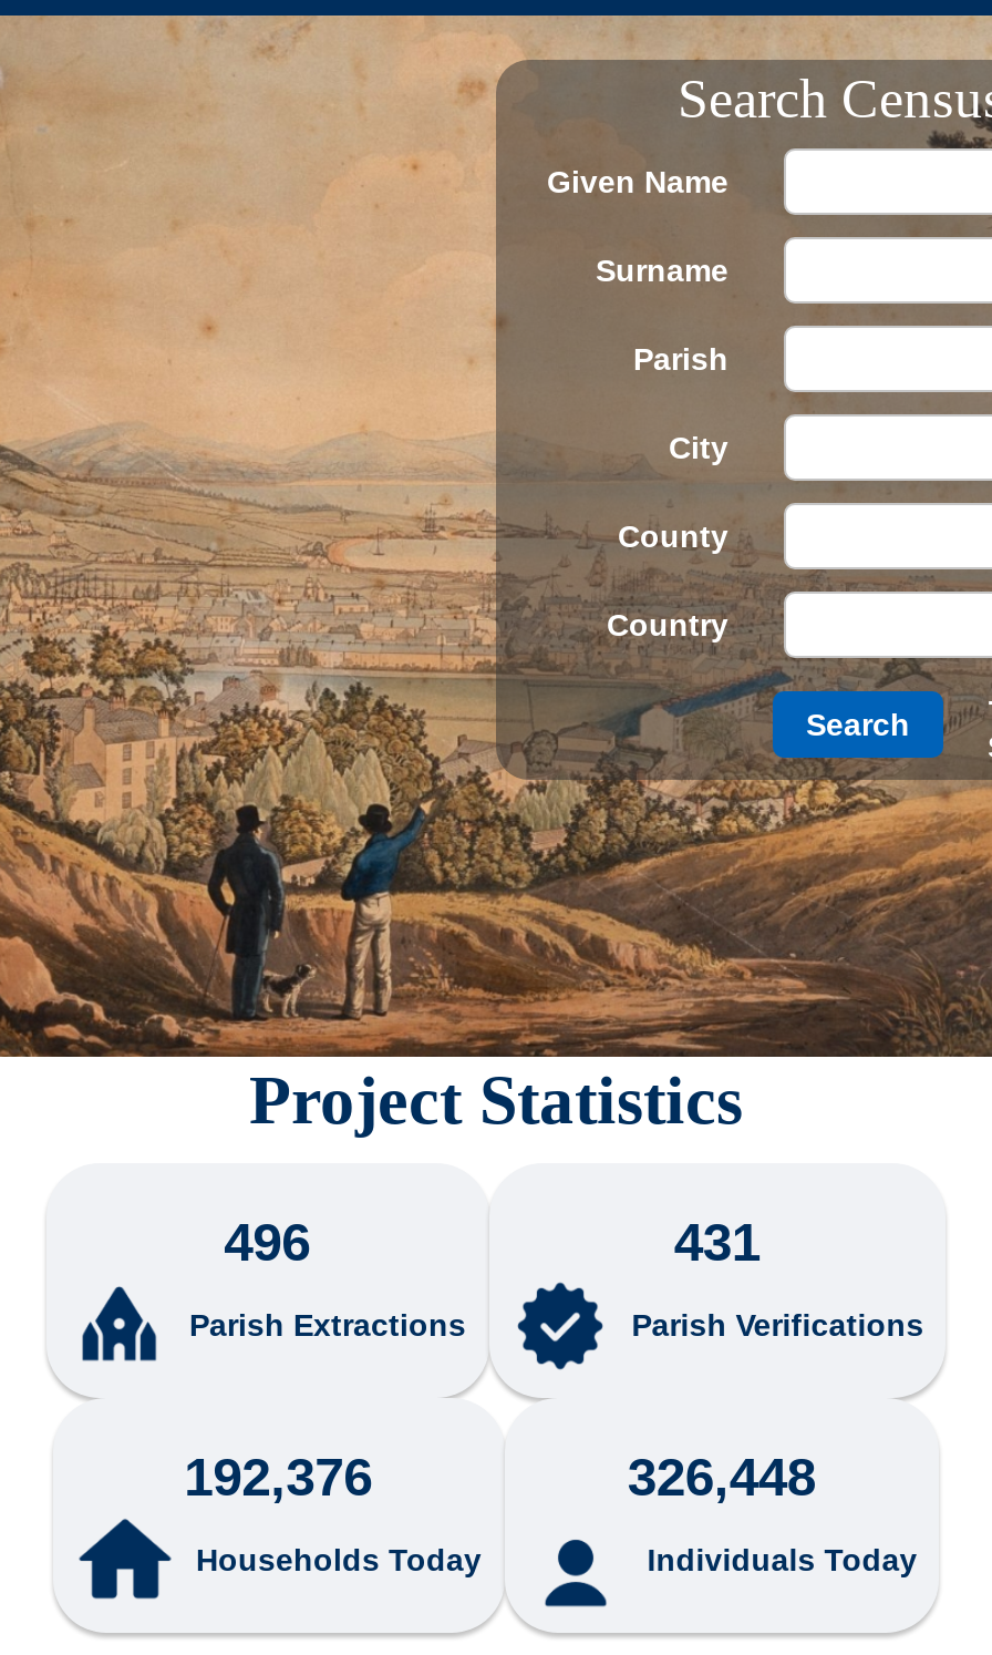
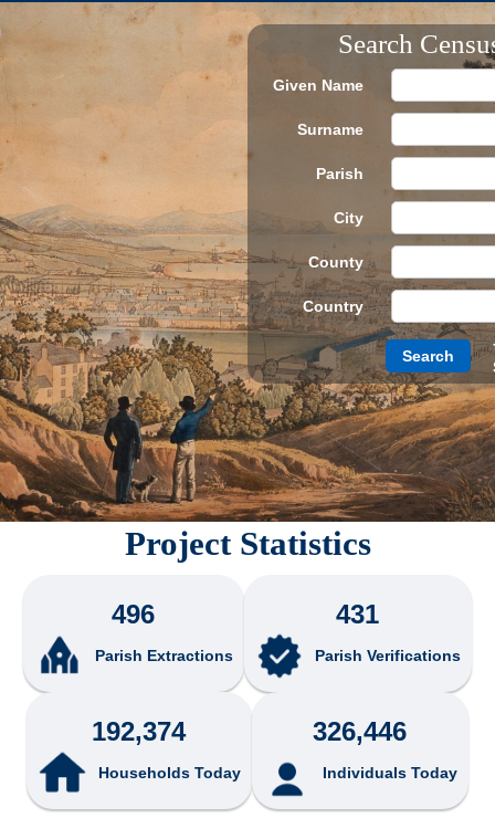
[184,1446,372,1506] 192,376 -> [92,716,186,746] 192,374
[628,1446,816,1506] 326,448 -> [313,716,407,746] 326,446

